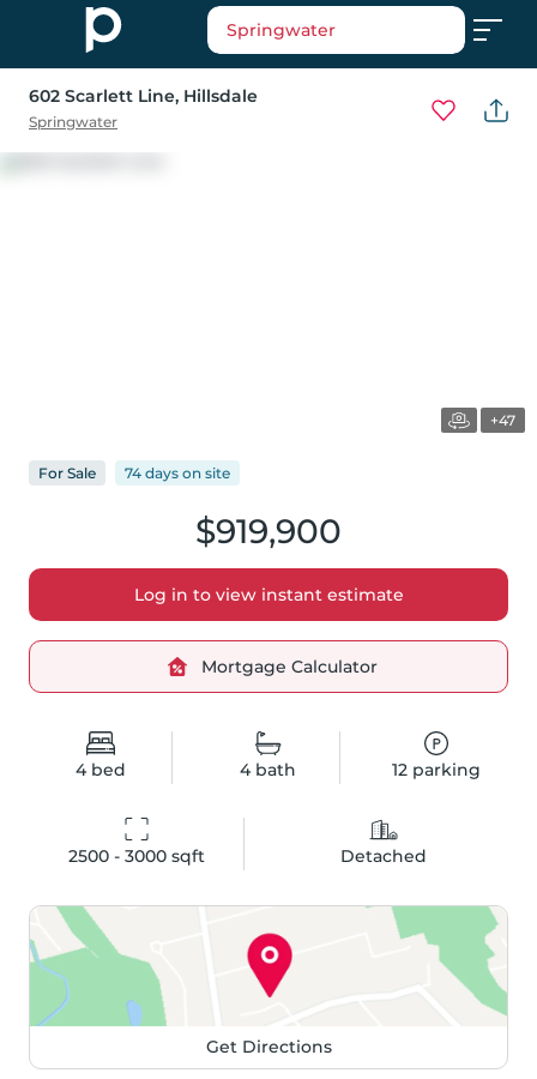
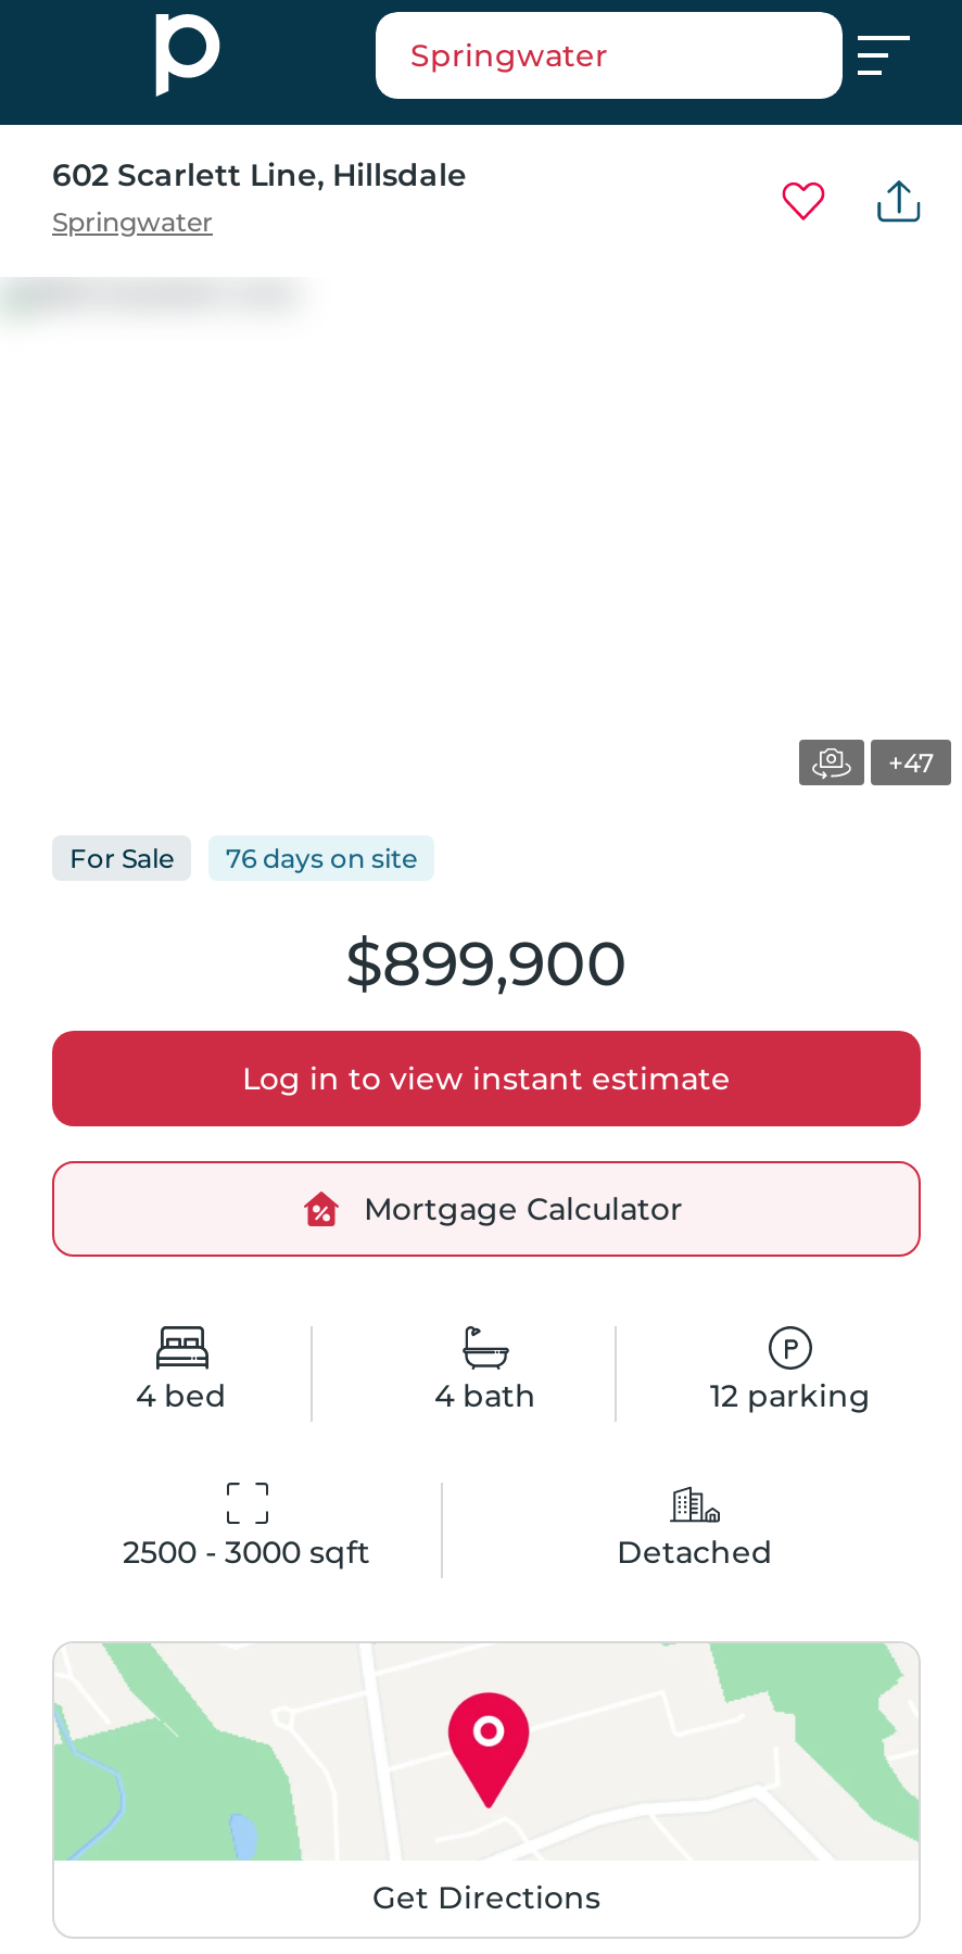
[38,464,230,482] For Sale 74 days on site -> [69,842,417,875] For Sale 76 days on site
[195,511,342,552] $919,900 -> [345,927,628,1001] $899,900

